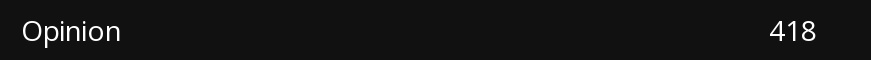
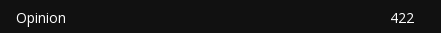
[769,10,817,48] 418 -> [390,8,414,27] 422

